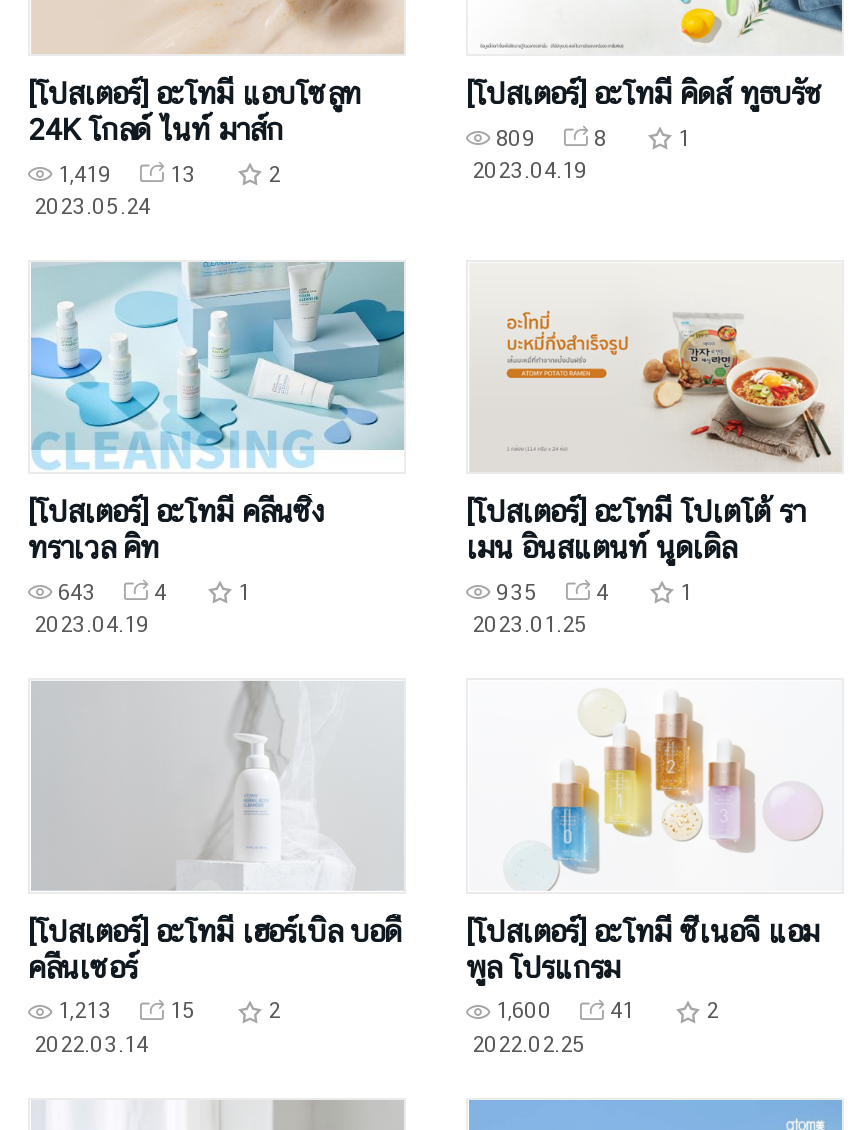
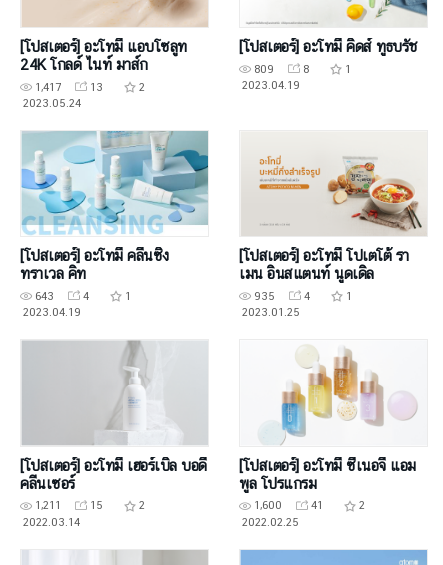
[58,161,112,187] 1,419 -> [35,80,61,93] 1,417
[58,998,112,1024] 1,213 -> [35,499,61,512] 1,211

